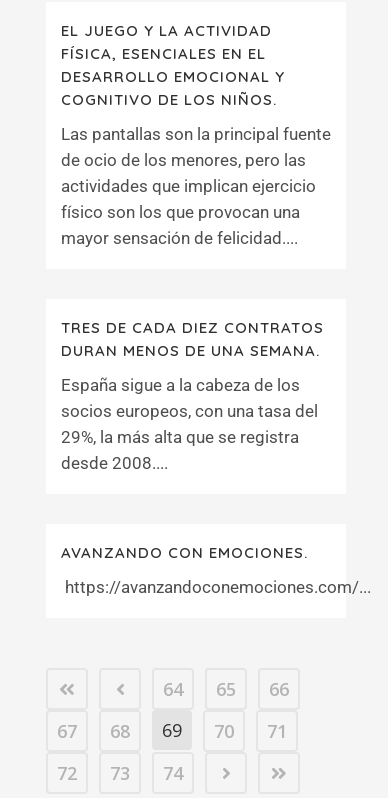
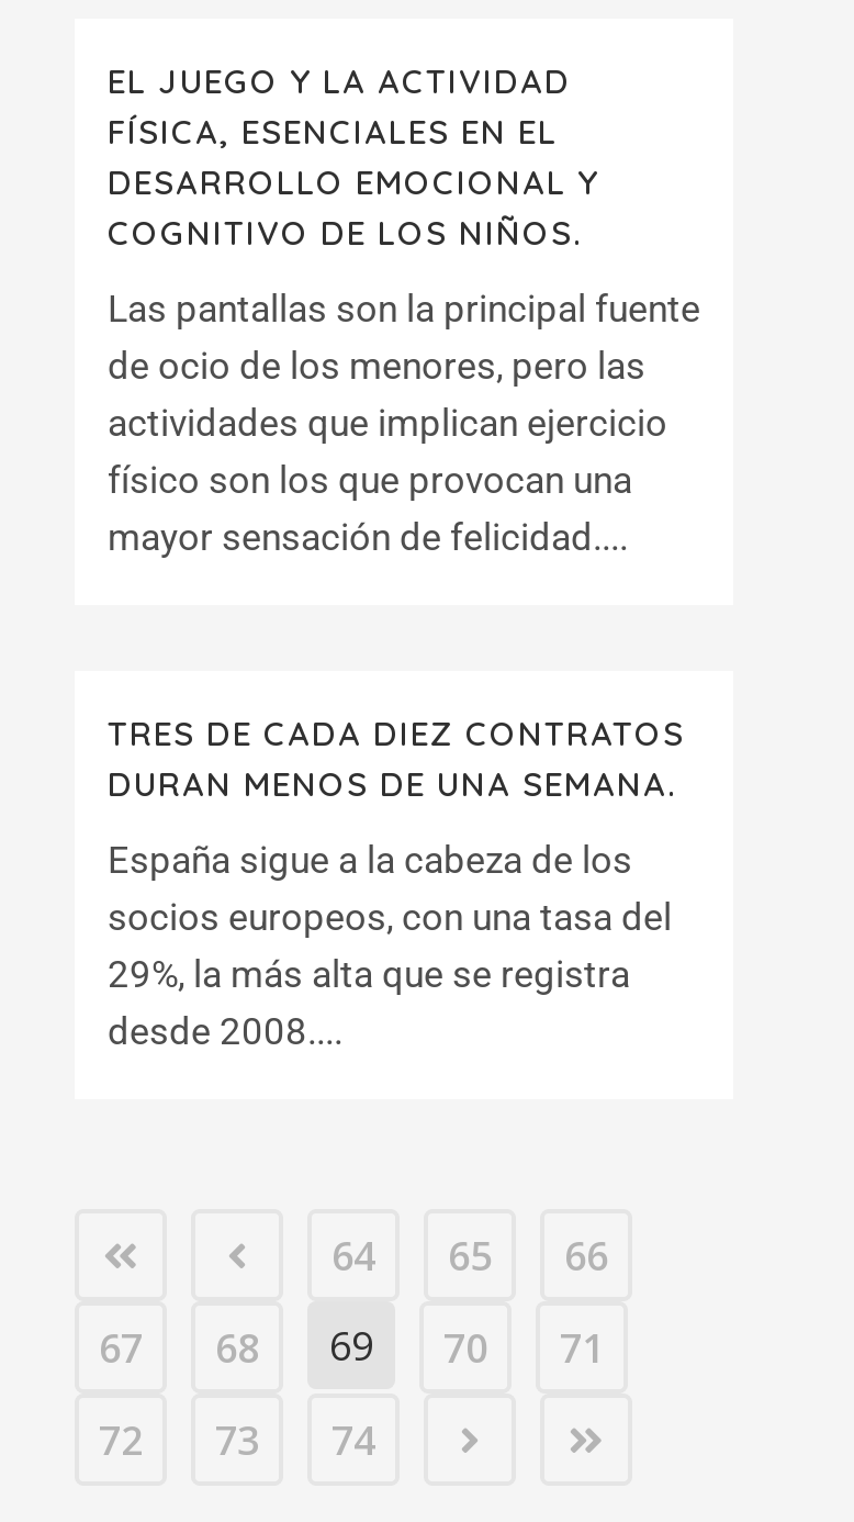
[61,543,371,597] AVANZANDO CON EMOCIONES. | https://avanzandoconemociones.com/... -> none

